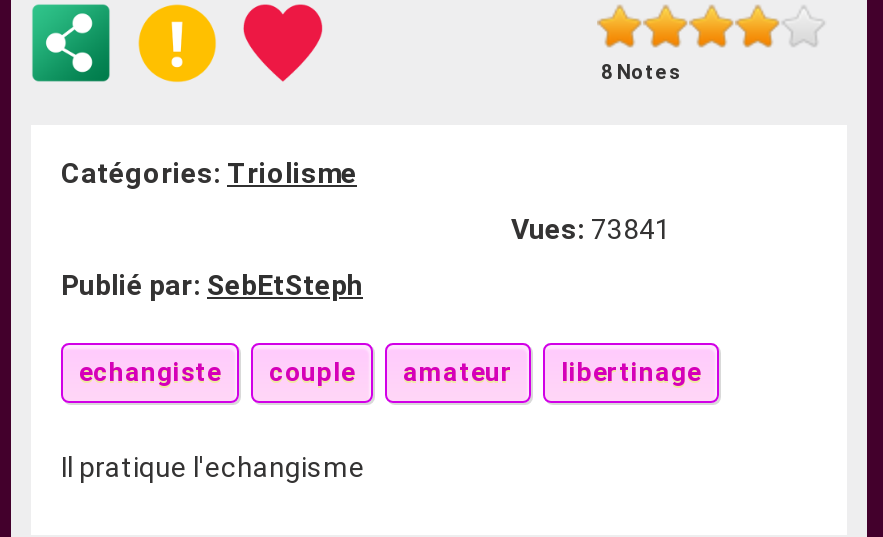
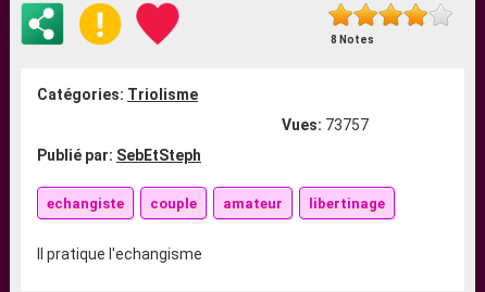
[511,213,671,245] Vues: 73841 -> [282,116,369,134] Vues: 73757

